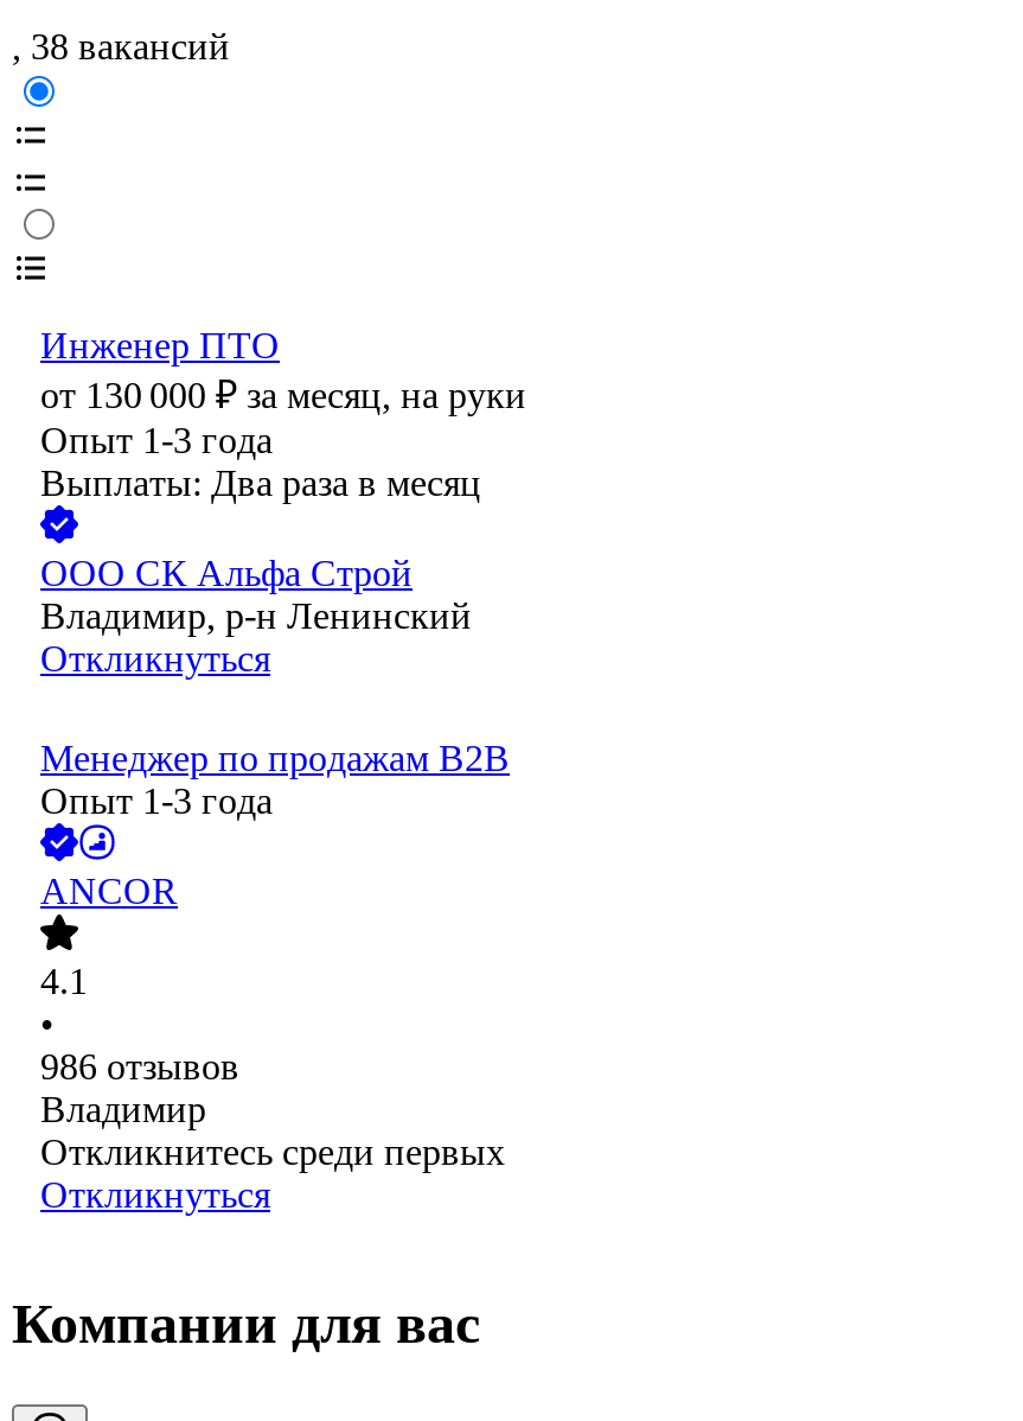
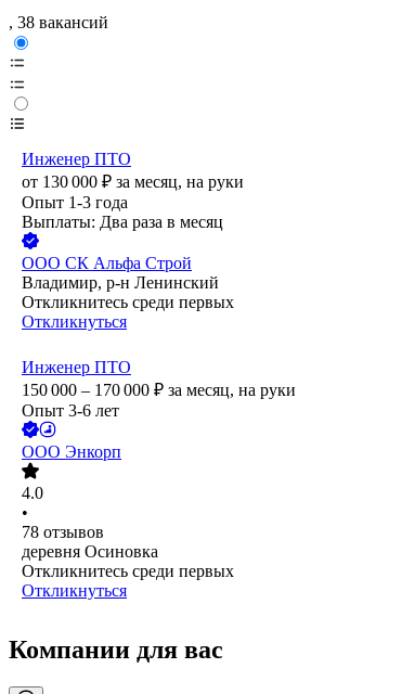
none -> [22,293,234,312] Откликнитесь среди первых
[40,739,510,822] Менеджер по продажам В2В | Опыт 1-3 года -> [22,358,296,420] Инженер ПТО | 150 000 – 170 000 ₽ за месяц, на руки | Опыт 3-6 лет
[40,872,178,912] ANCOR -> [22,443,121,461] ООО Энкорп
[40,962,88,1002] 4.1 -> [22,484,43,503] 4.0
[40,1047,239,1130] 986 отзывов | Владимир -> [22,523,158,561] 78 отзывов | деревня Осиновка

